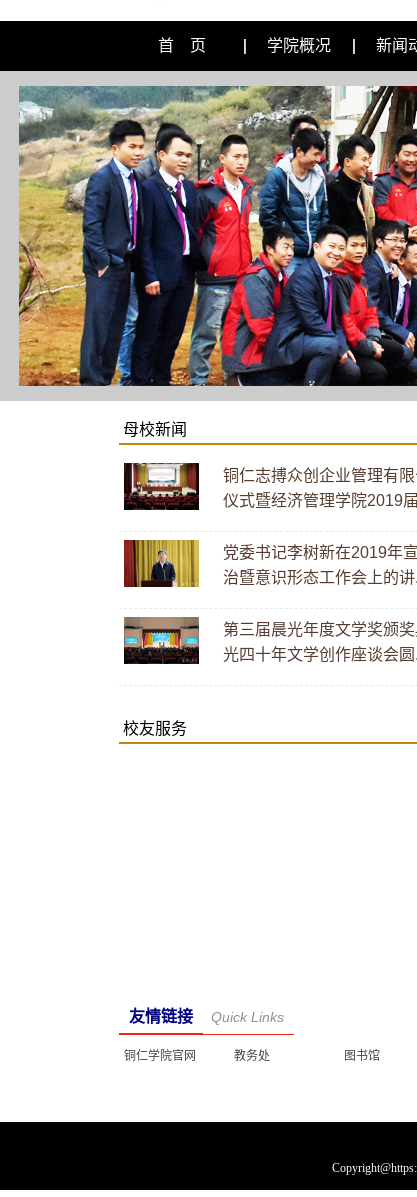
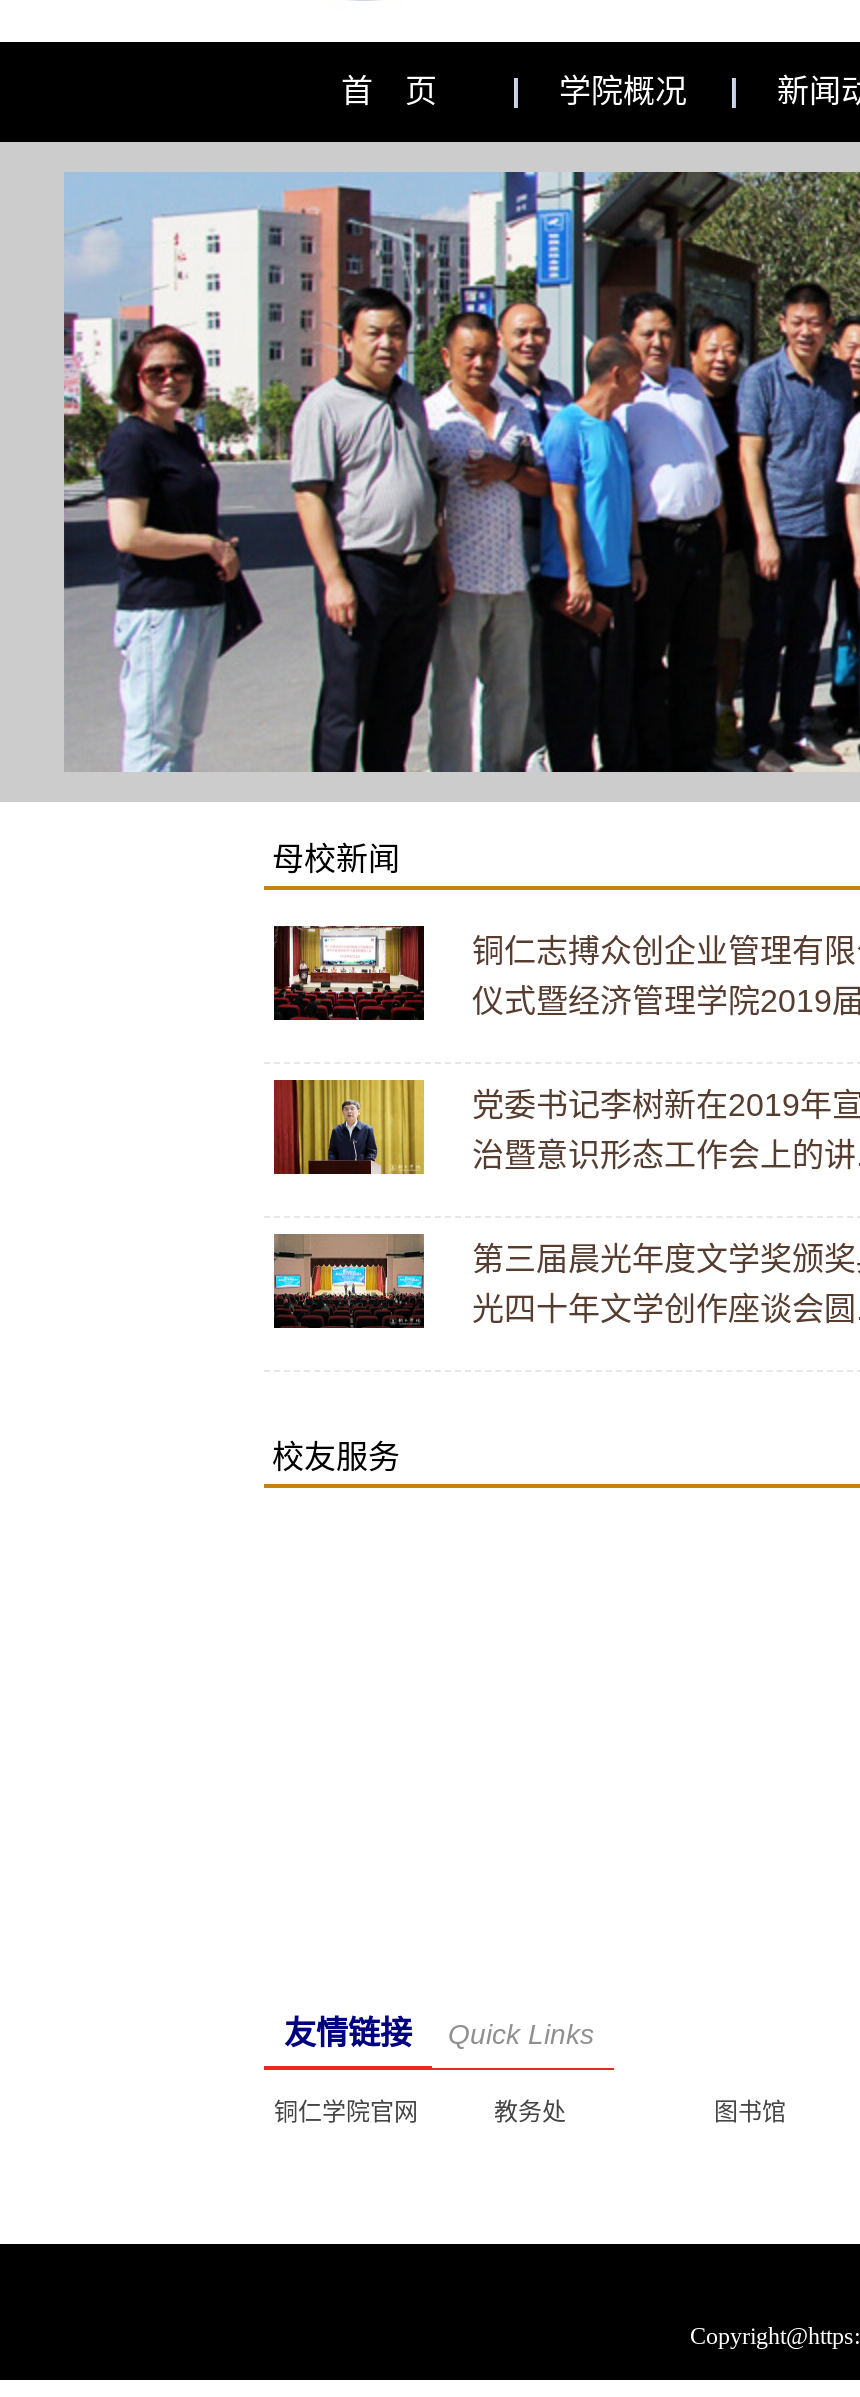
[18,85,414,387] [image] -> [62,170,854,774] [image]

